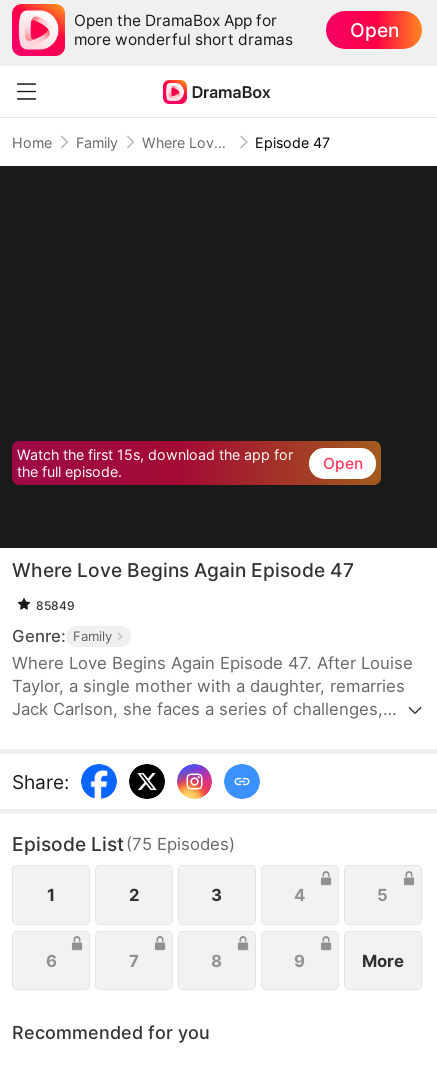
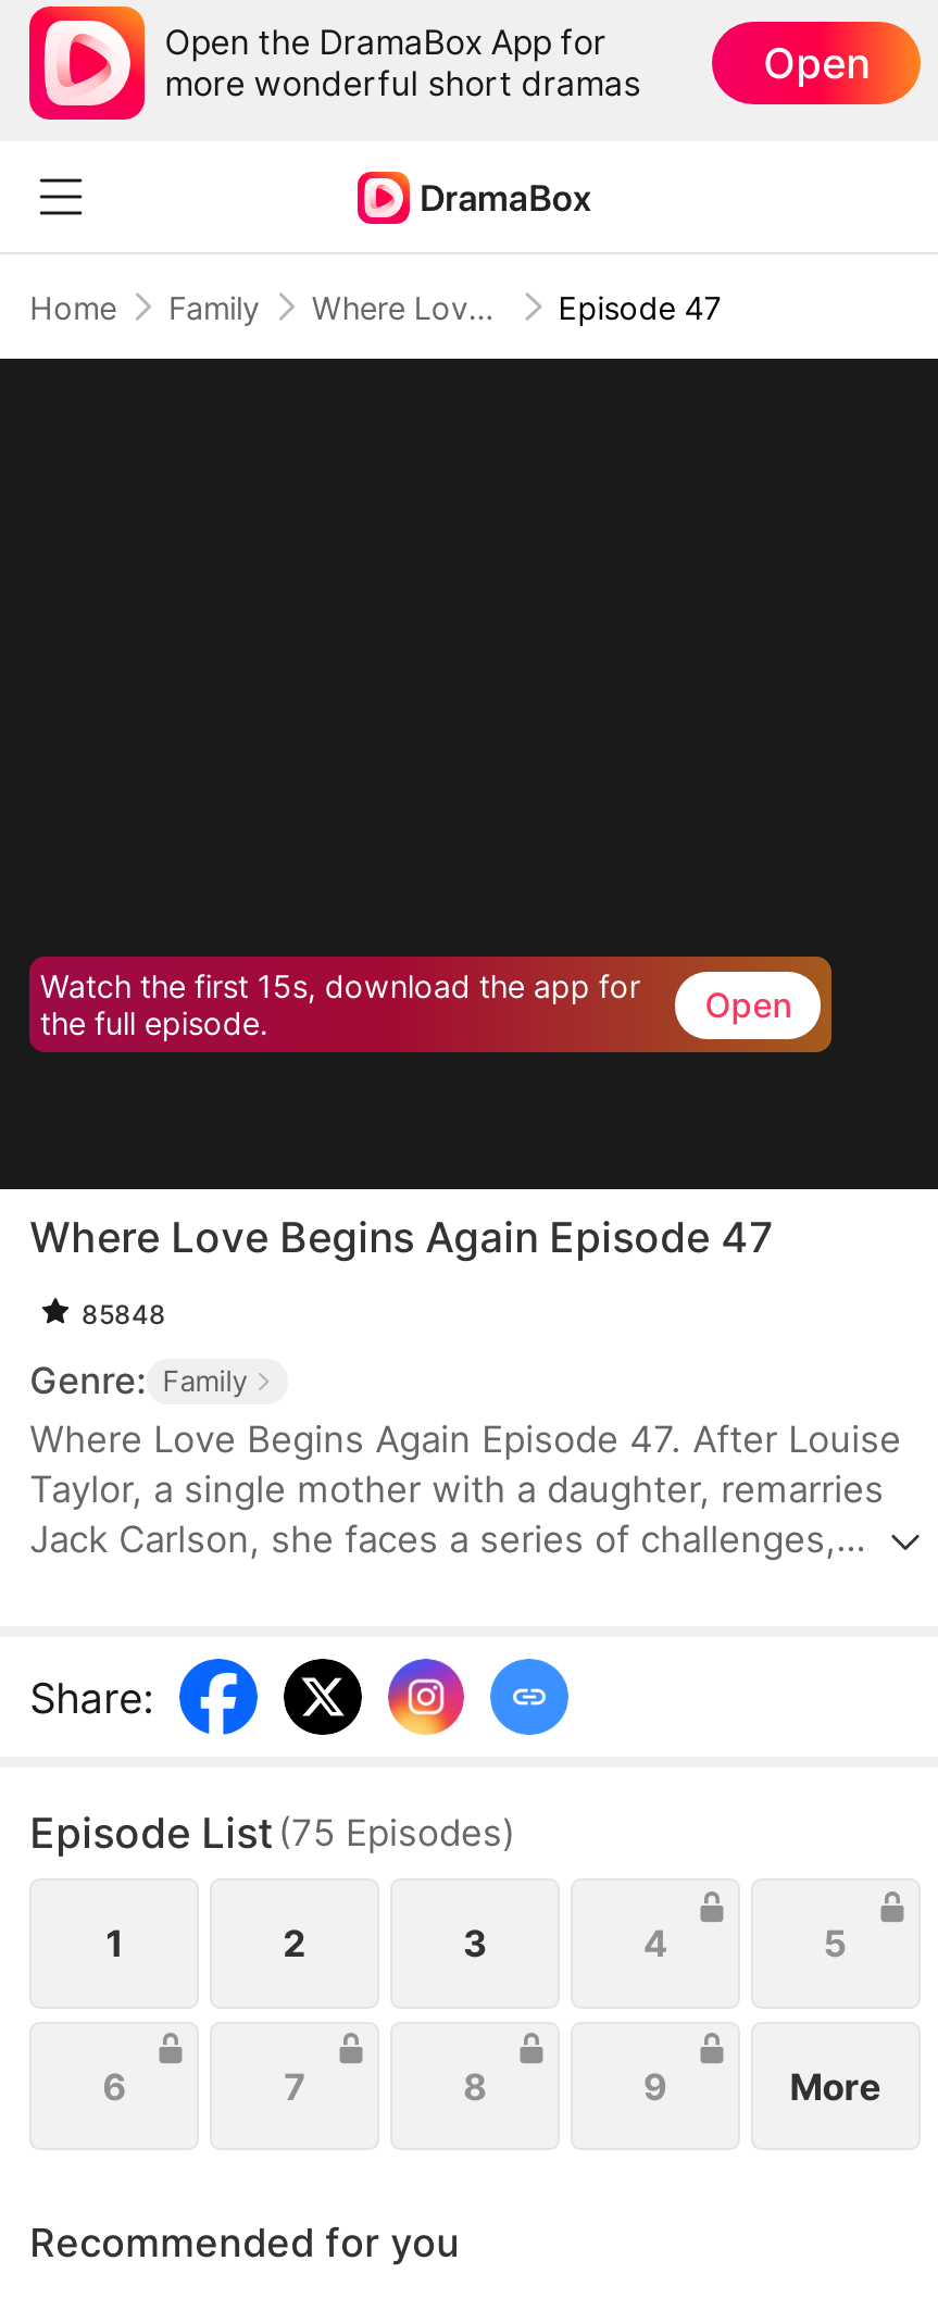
[36,598,75,613] 85849 -> [82,1297,166,1330] 85848

